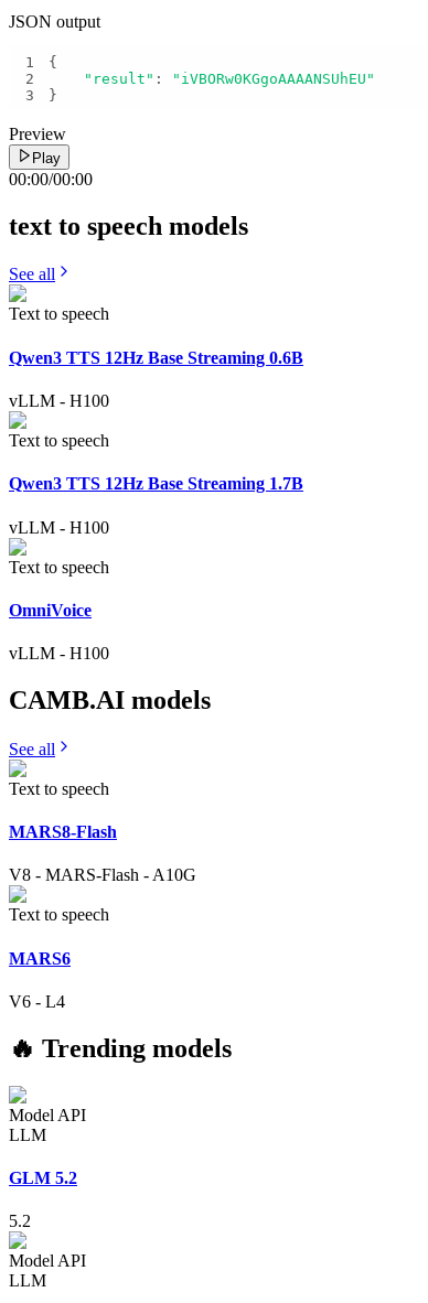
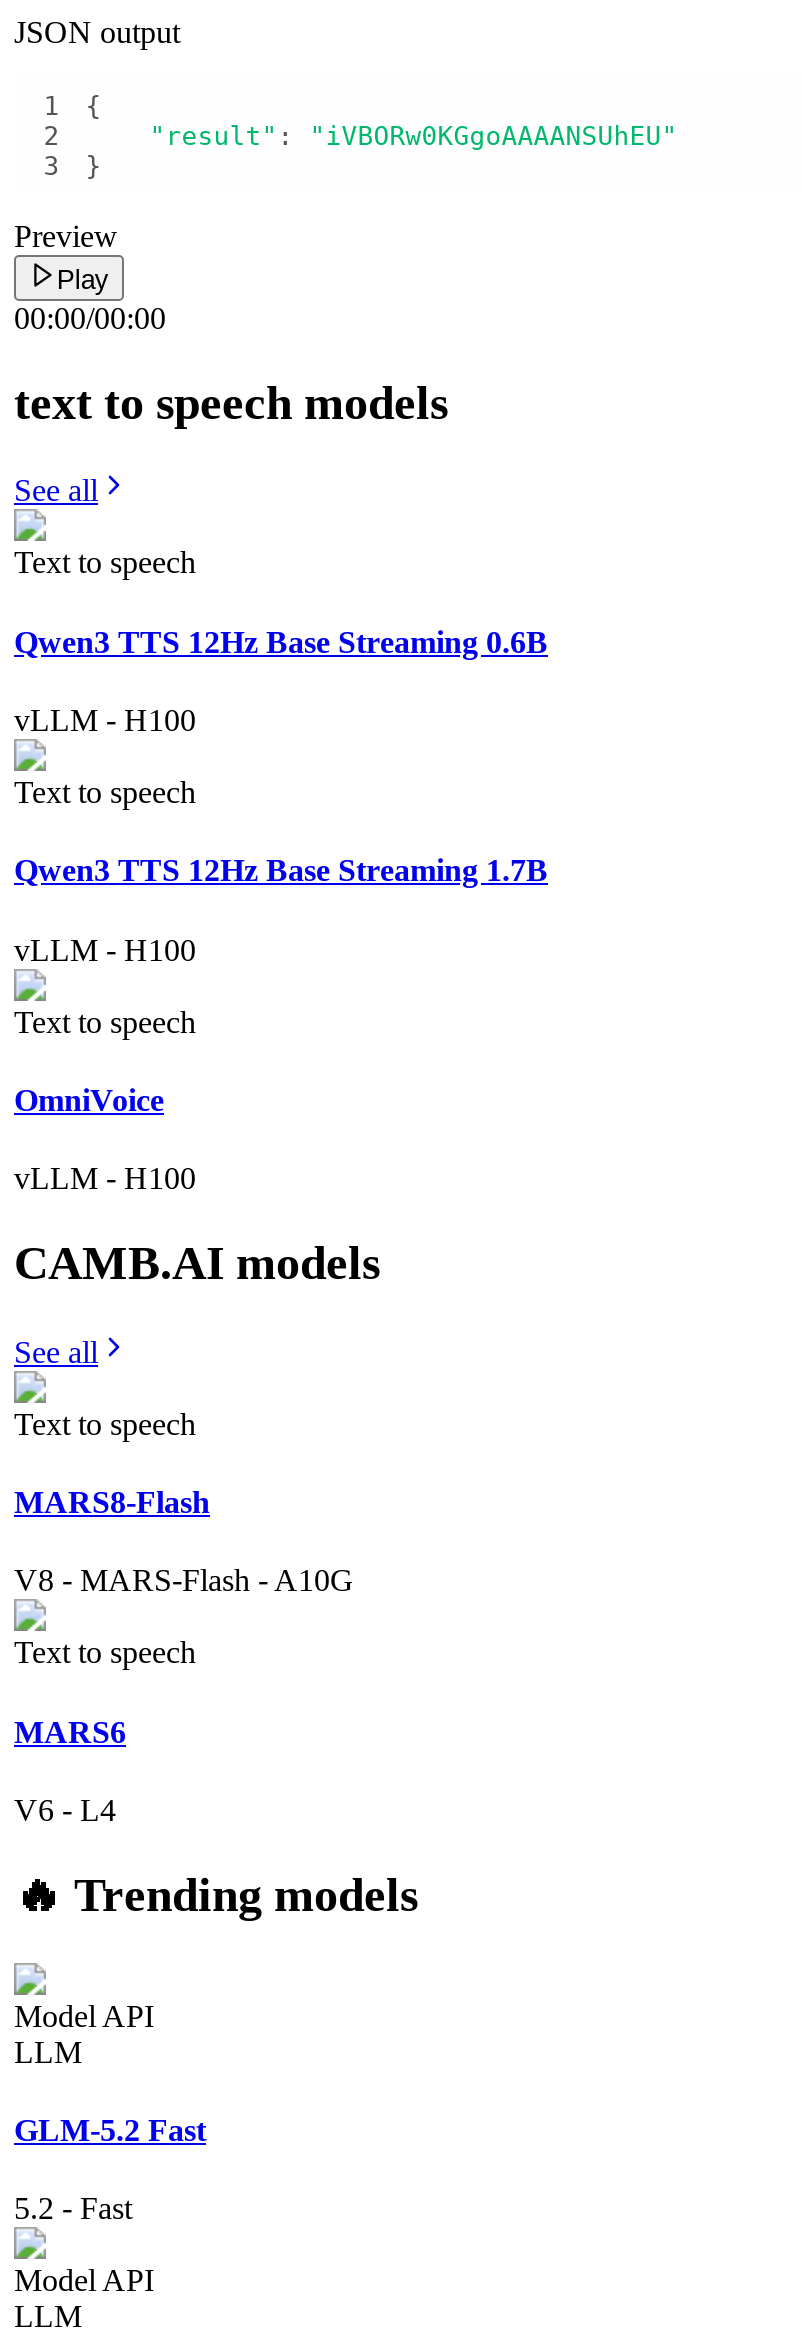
[9,1169,77,1187] GLM 5.2 -> [14,2113,206,2147] GLM-5.2 Fast
[9,1212,31,1231] 5.2 -> [14,2192,132,2226] 5.2 - Fast

